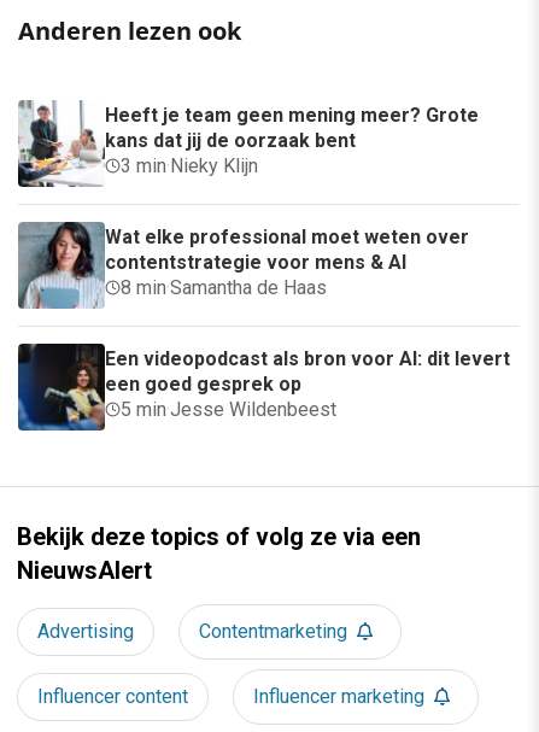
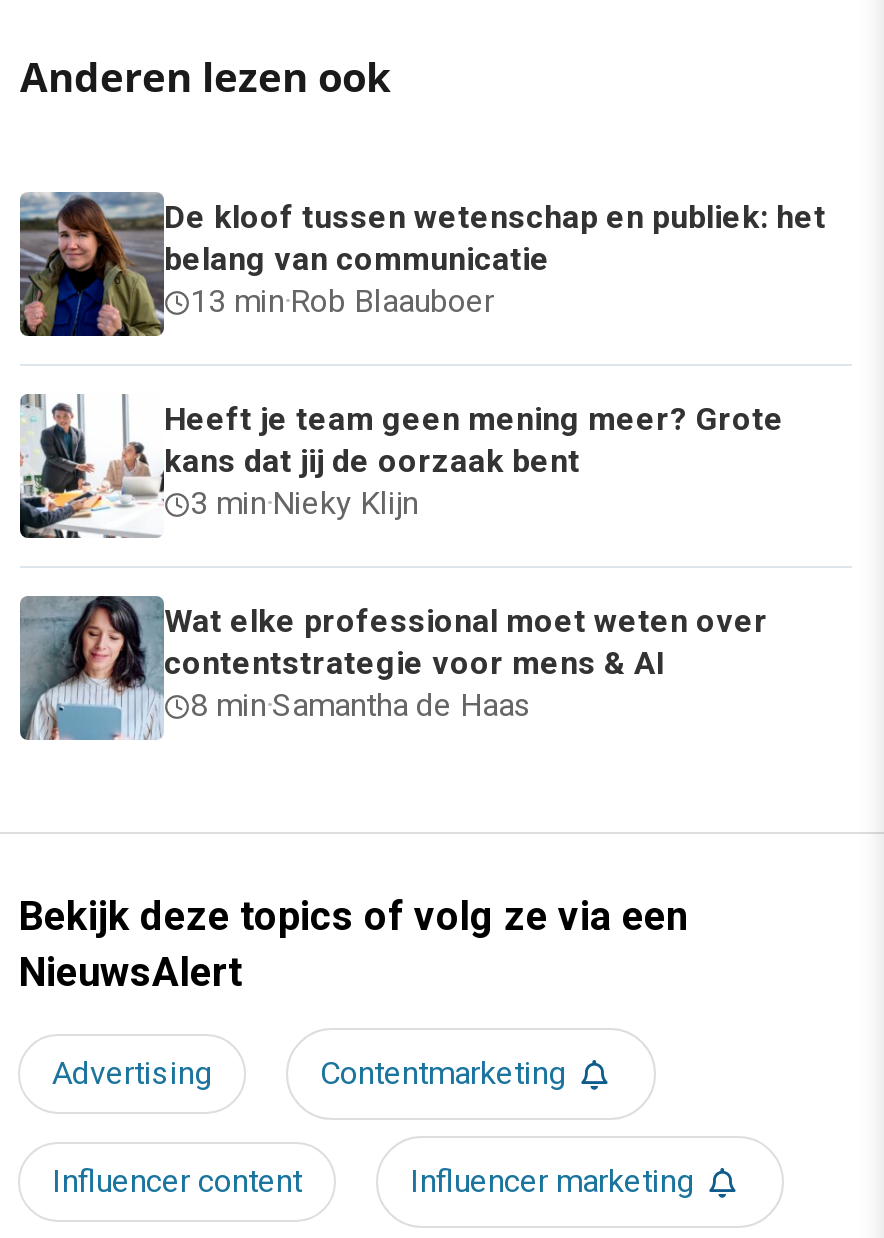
none -> [18,190,826,338] [image] | De kloof tussen wetenschap en publiek: het | belang van communicatie | 13 min·Rob Blaauboer
moved [16,99,479,299] -> [16,394,784,725]: [image] | Heeft je team geen mening meer? Grote | kans dat jij de oorzaak bent | 3 min·Nieky Klijn | Wat elke professional moet weten over | contentstrategie voor mens & AI | 8 min·Samantha de Haas
[17,344,510,432] [image] | Een videopodcast als bron voor AI: dit levert | een goed gesprek op | 5 min·Jesse Wildenbeest -> none

